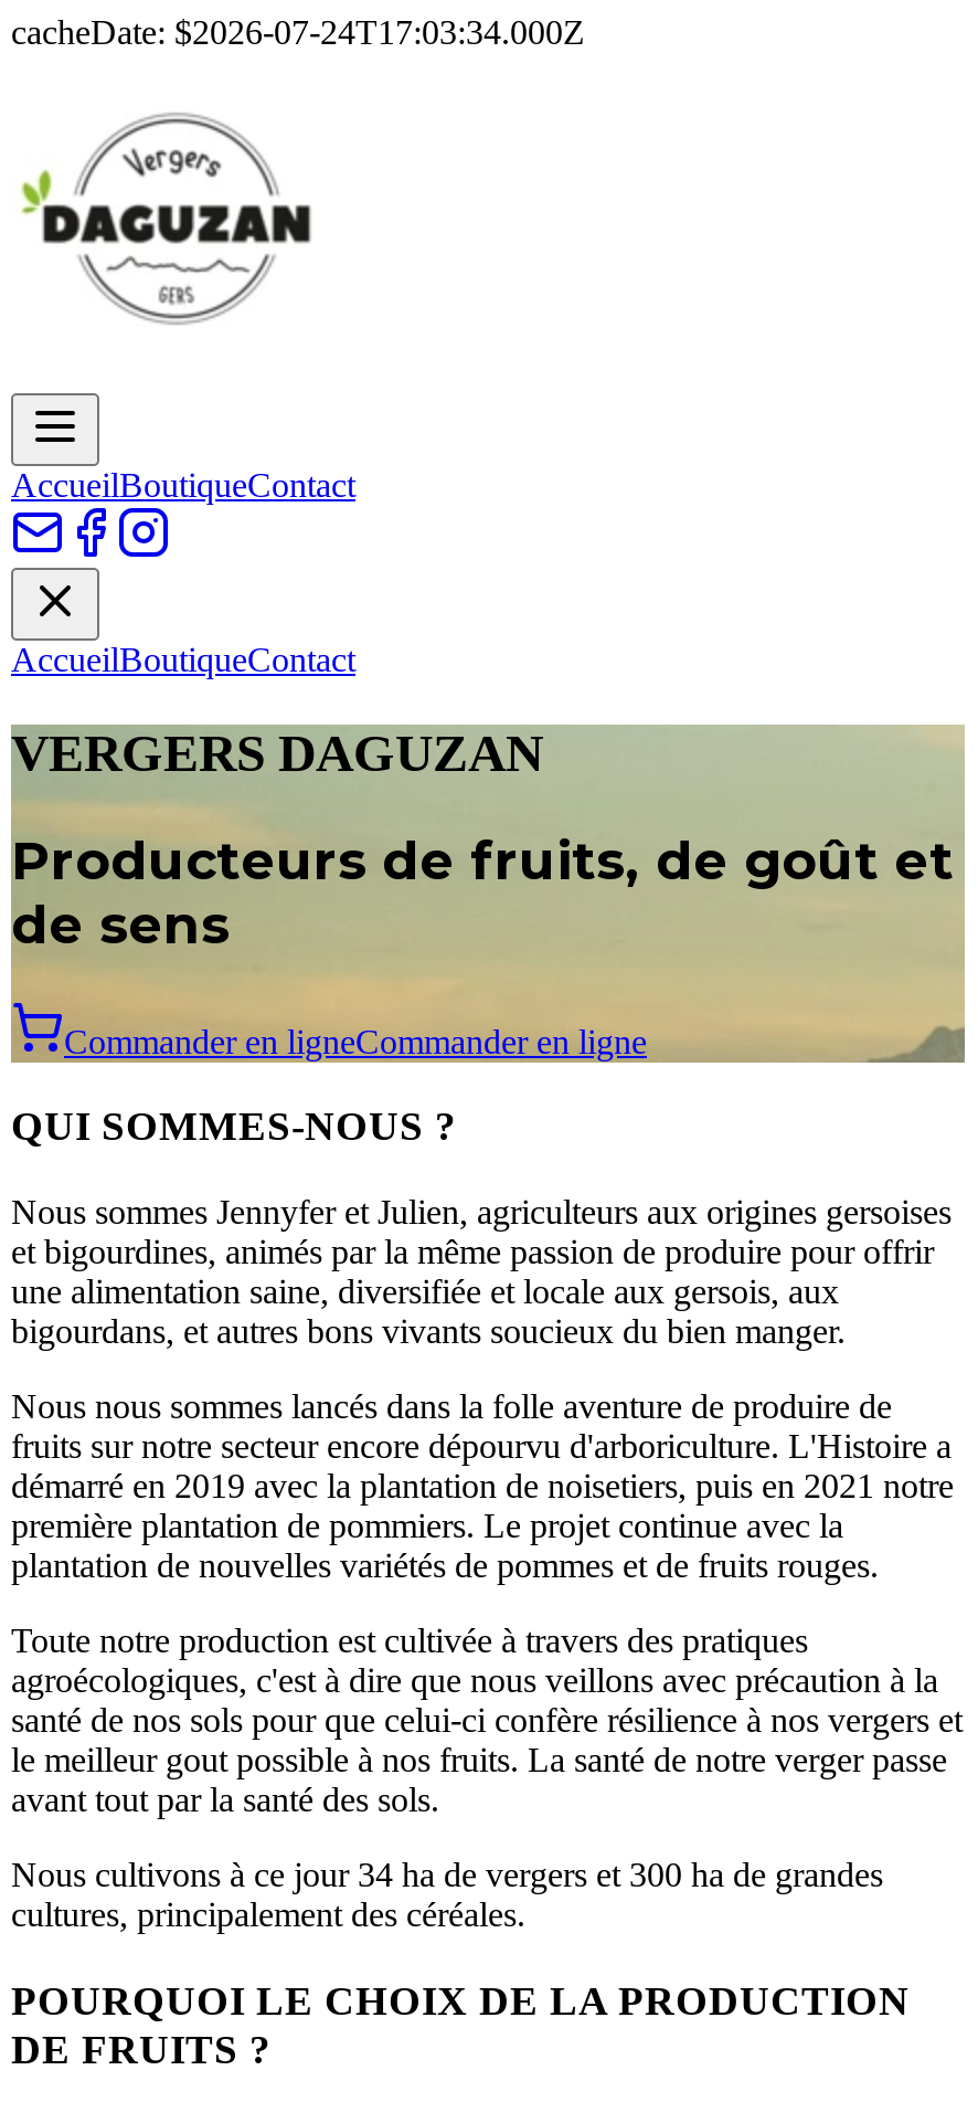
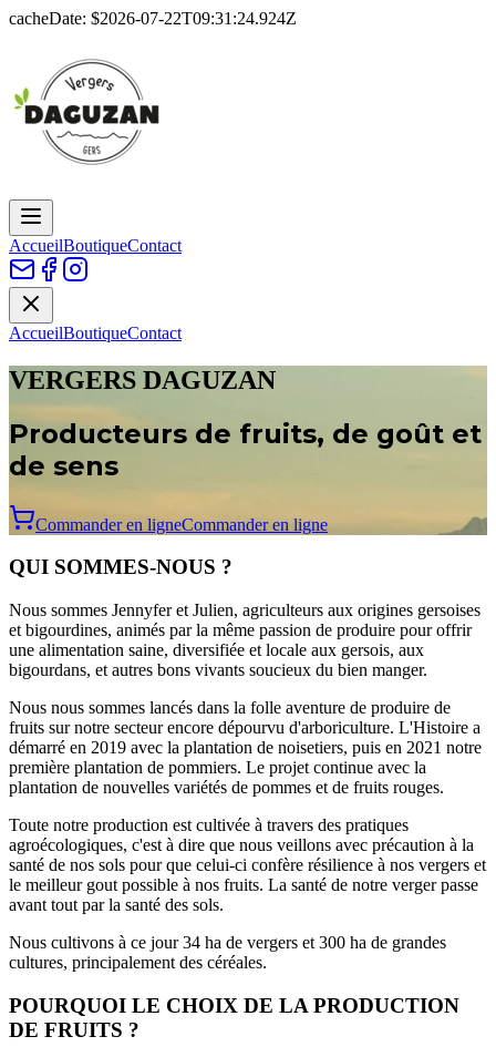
[11,13,585,51] cacheDate: $2026-07-24T17:03:34.000Z -> [9,9,297,28] cacheDate: $2026-07-22T09:31:24.924Z

